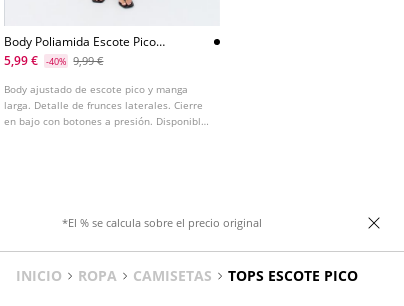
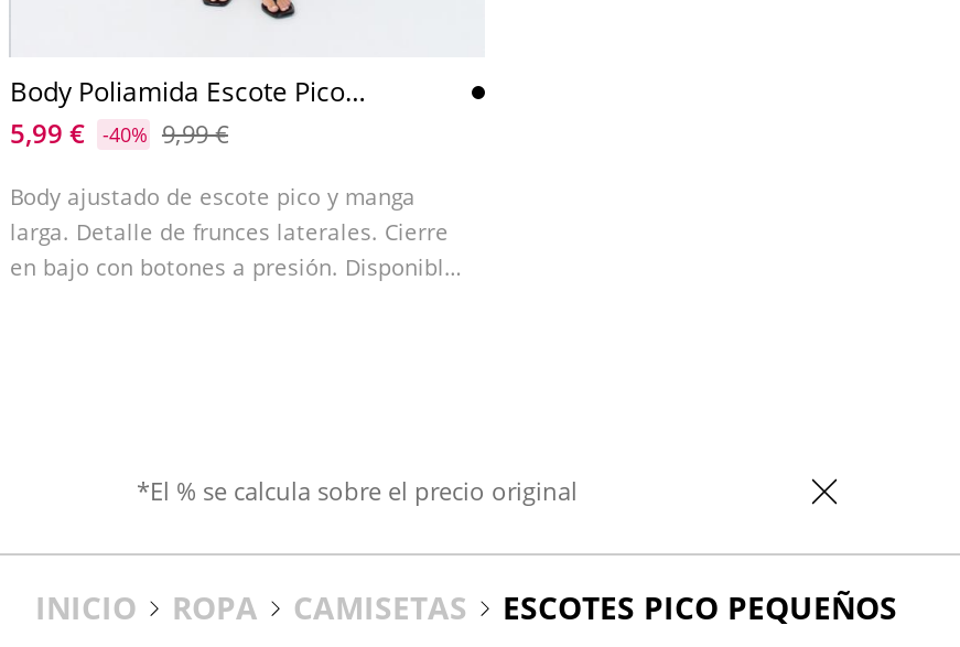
[228,266,358,285] TOPS ESCOTE PICO -> [503,586,897,628] ESCOTES PICO PEQUEÑOS

